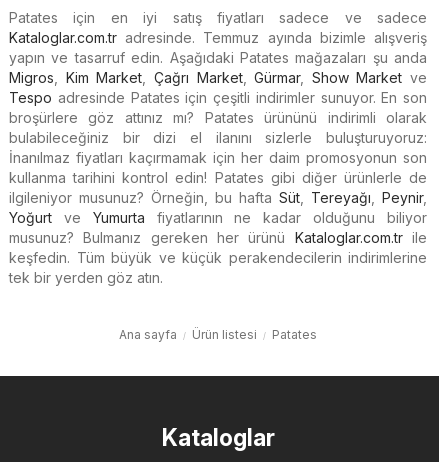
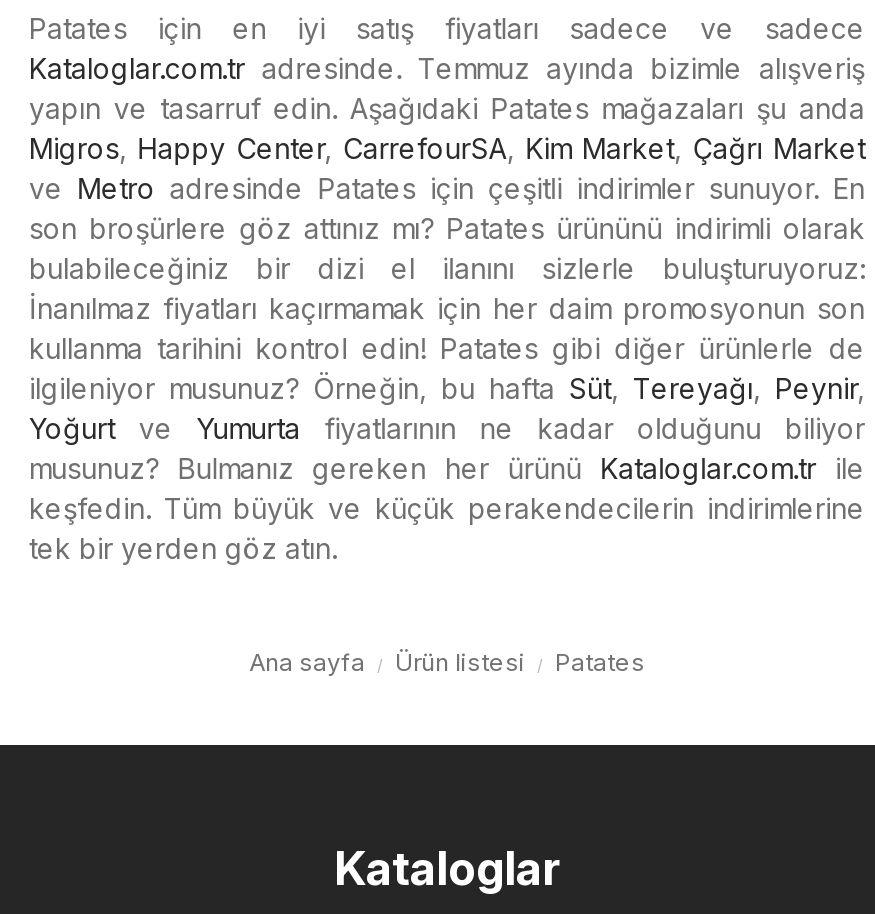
[9,69,427,126] Migros, Kim Market, Çağrı Market, Gürmar, Show Market ve | Tespo adresinde Patates için çeşitli indirimler sunuyor. En son | broşürlere göz attınız mı? Patates ürününü indirimli olarak -> [29,132,865,246] Migros, Happy Center, CarrefourSA, Kim Market, Çağrı Market | ve Metro adresinde Patates için çeşitli indirimler sunuyor. En | son broşürlere göz attınız mı? Patates ürününü indirimli olarak

